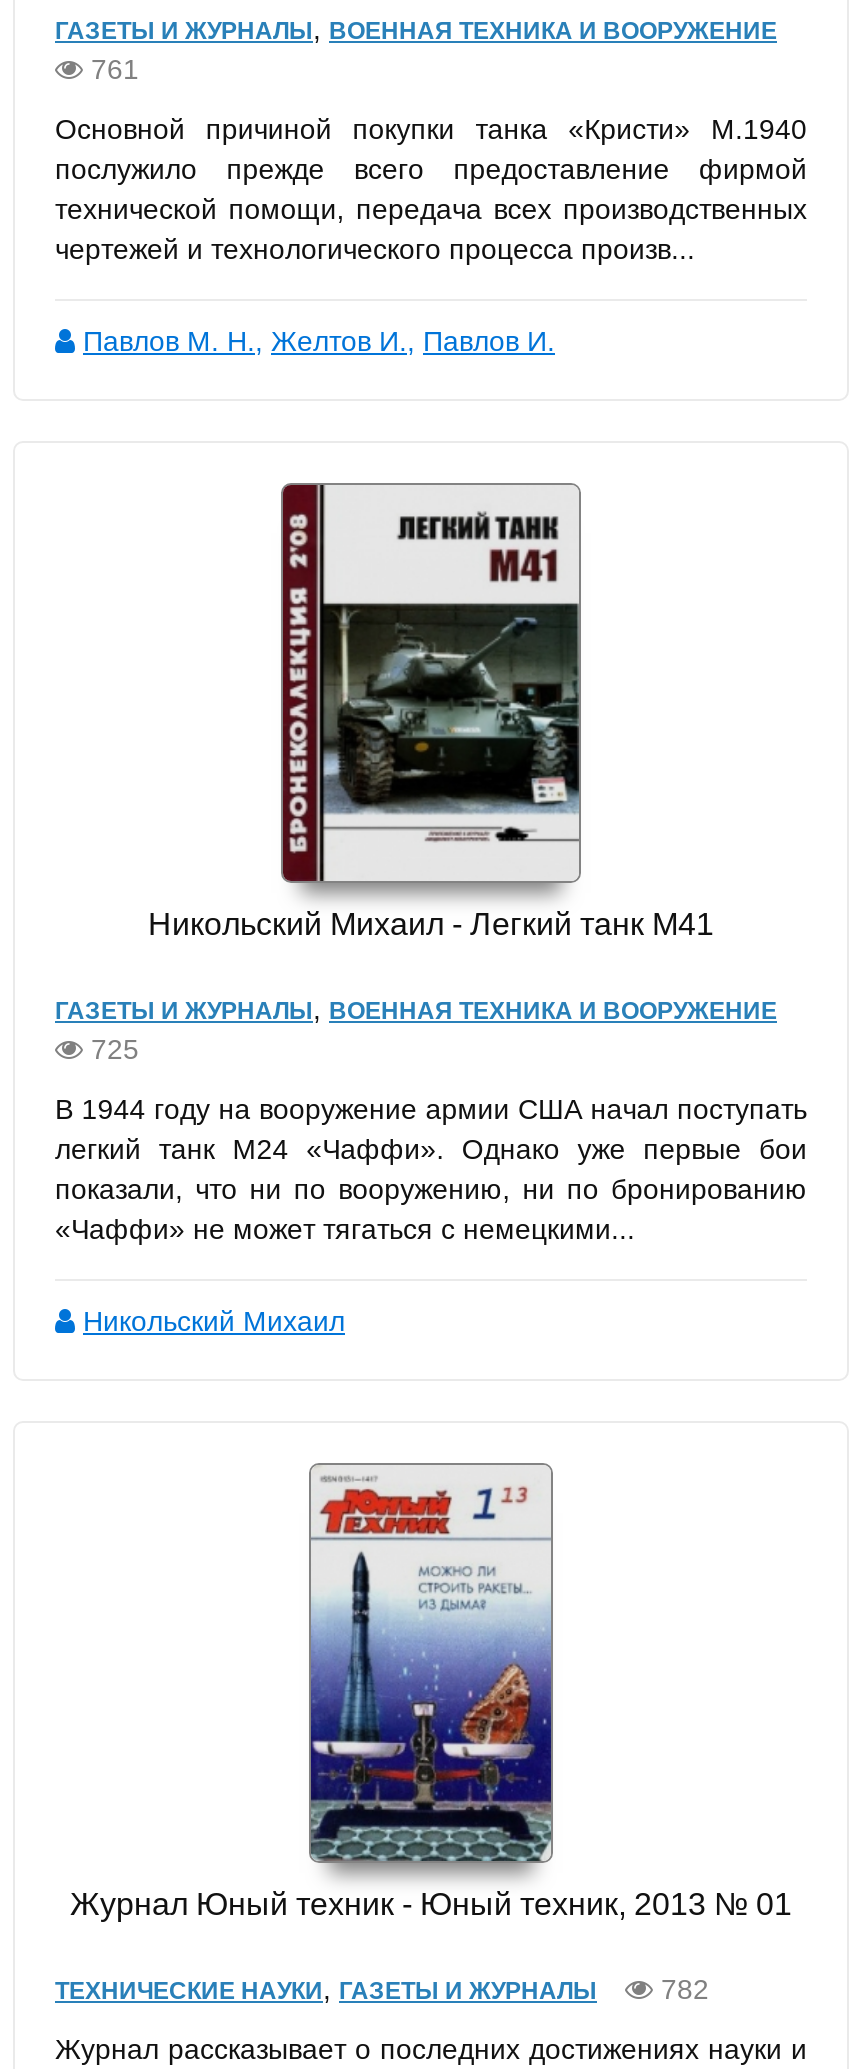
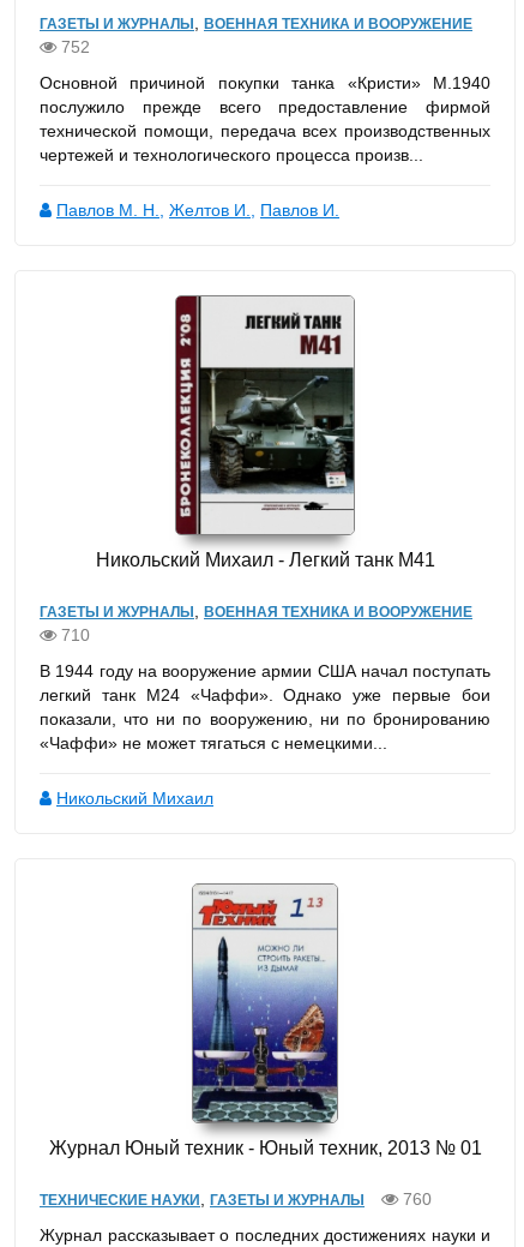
[83,53,139,85] 761 -> [56,37,90,56] 752
[83,1033,139,1065] 725 -> [56,625,90,644] 710
[55,1973,709,2005] ТЕХНИЧЕСКИЕ НАУКИ, ГАЗЕТЫ И ЖУРНАЛЫ 782 -> [40,1189,432,1208] ТЕХНИЧЕСКИЕ НАУКИ, ГАЗЕТЫ И ЖУРНАЛЫ 760

